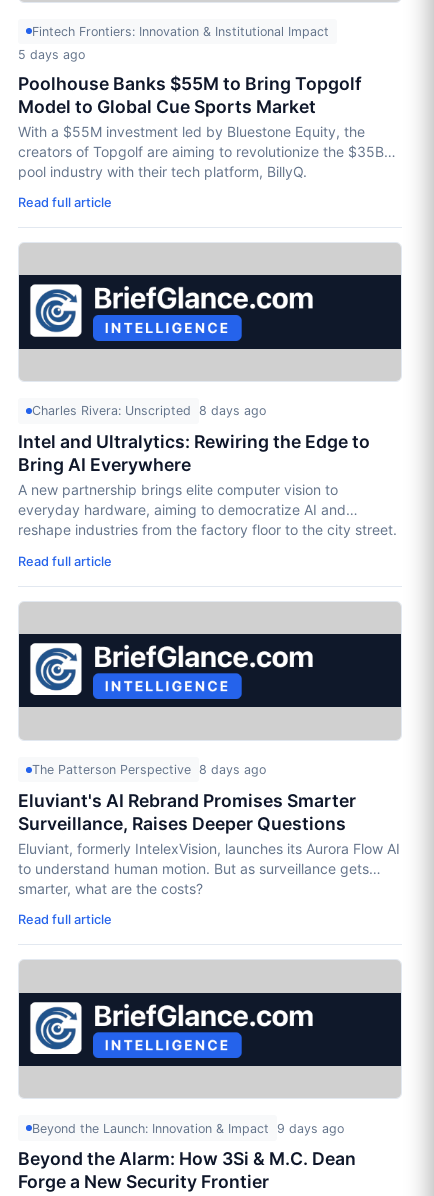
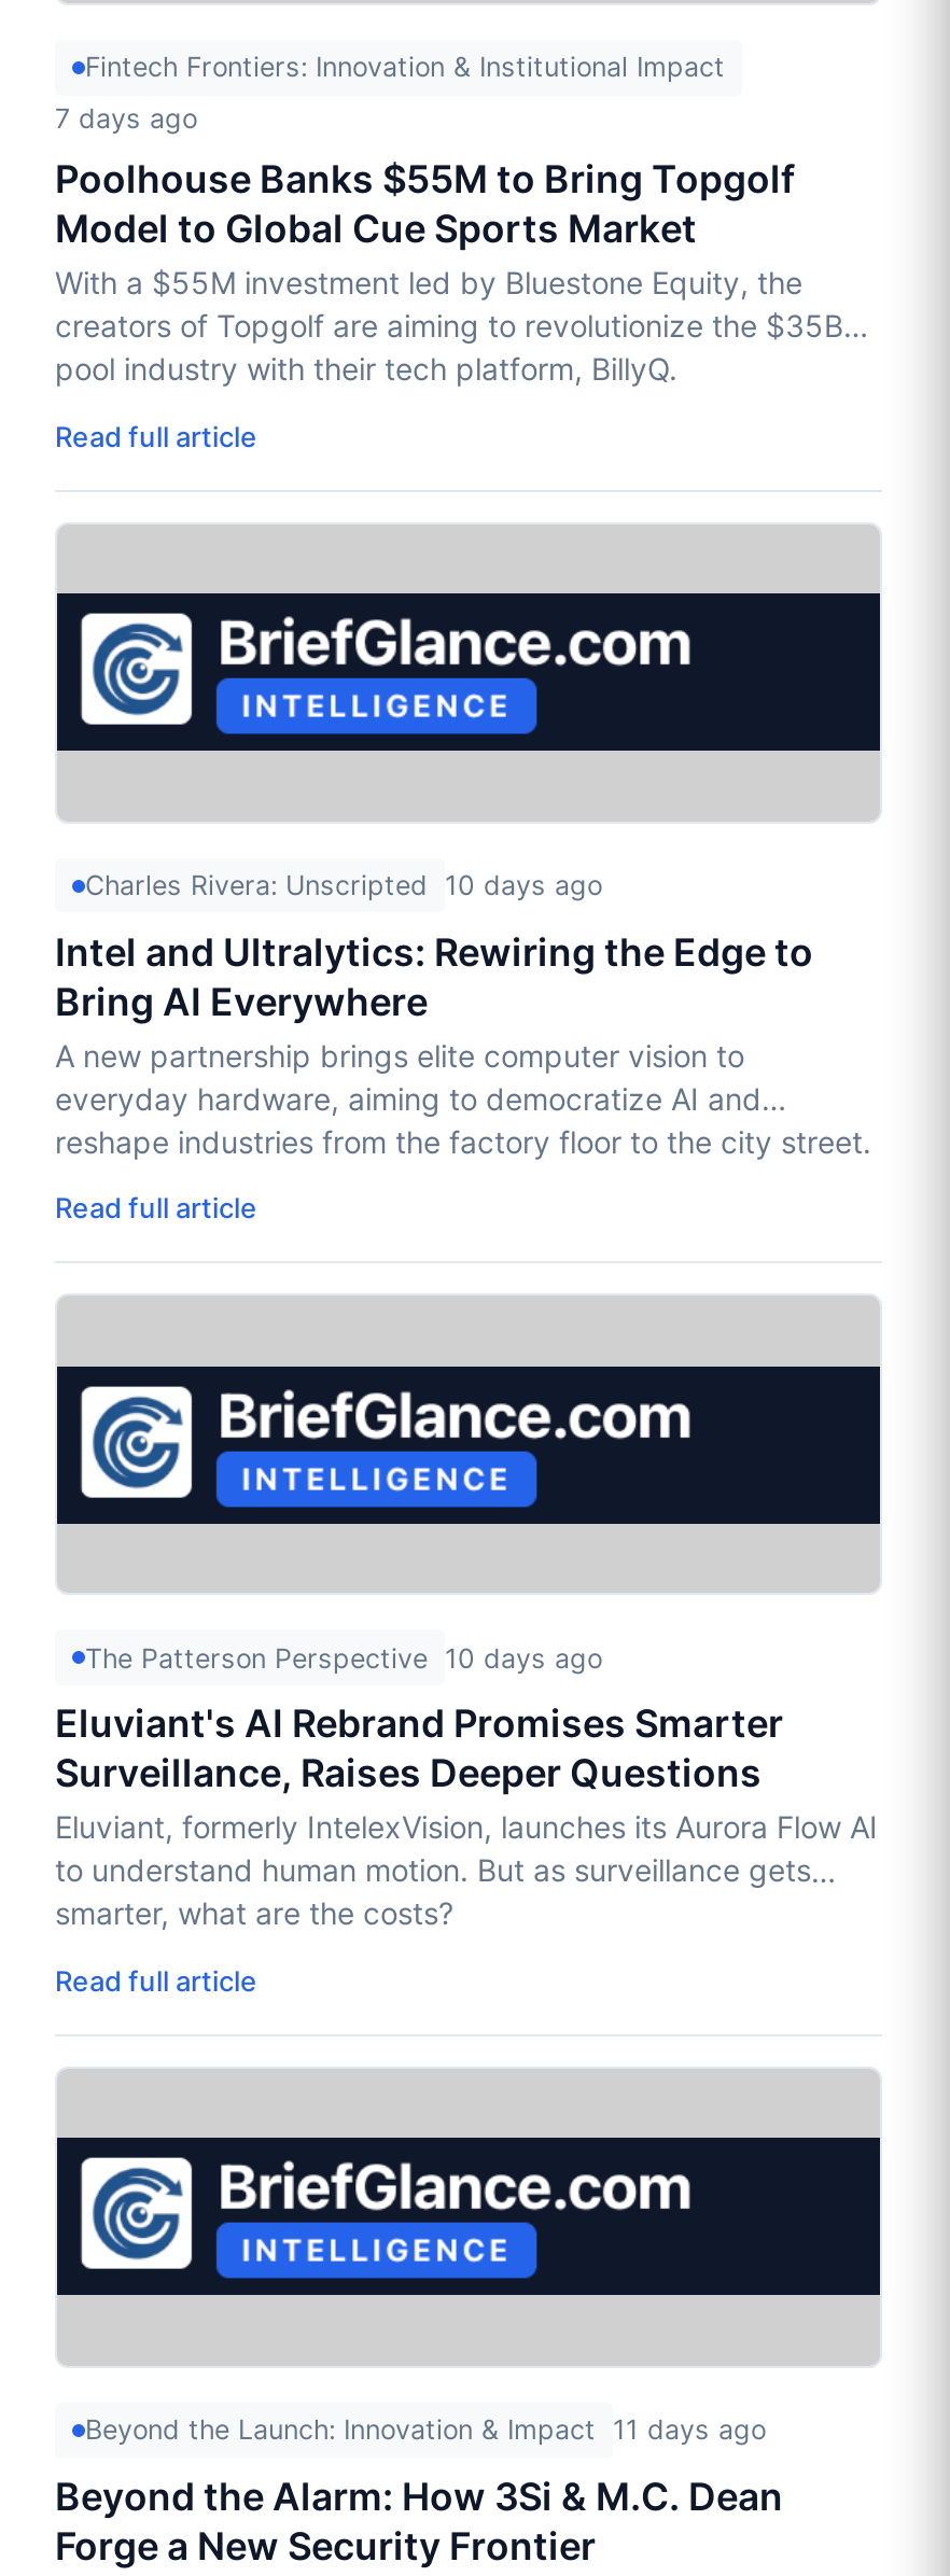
[18,47,85,62] 5 days ago -> [55,102,197,134] 7 days ago
[32,403,266,418] Charles Rivera: Unscripted 8 days ago -> [85,869,602,901] Charles Rivera: Unscripted 10 days ago
[32,762,266,777] The Patterson Perspective 8 days ago -> [85,1641,602,1674] The Patterson Perspective 10 days ago
[32,1121,344,1136] Beyond the Launch: Innovation & Impact 9 days ago -> [85,2414,766,2446] Beyond the Launch: Innovation & Impact 11 days ago

